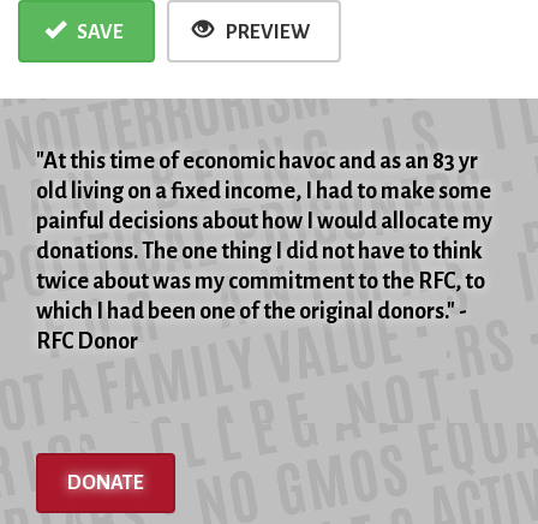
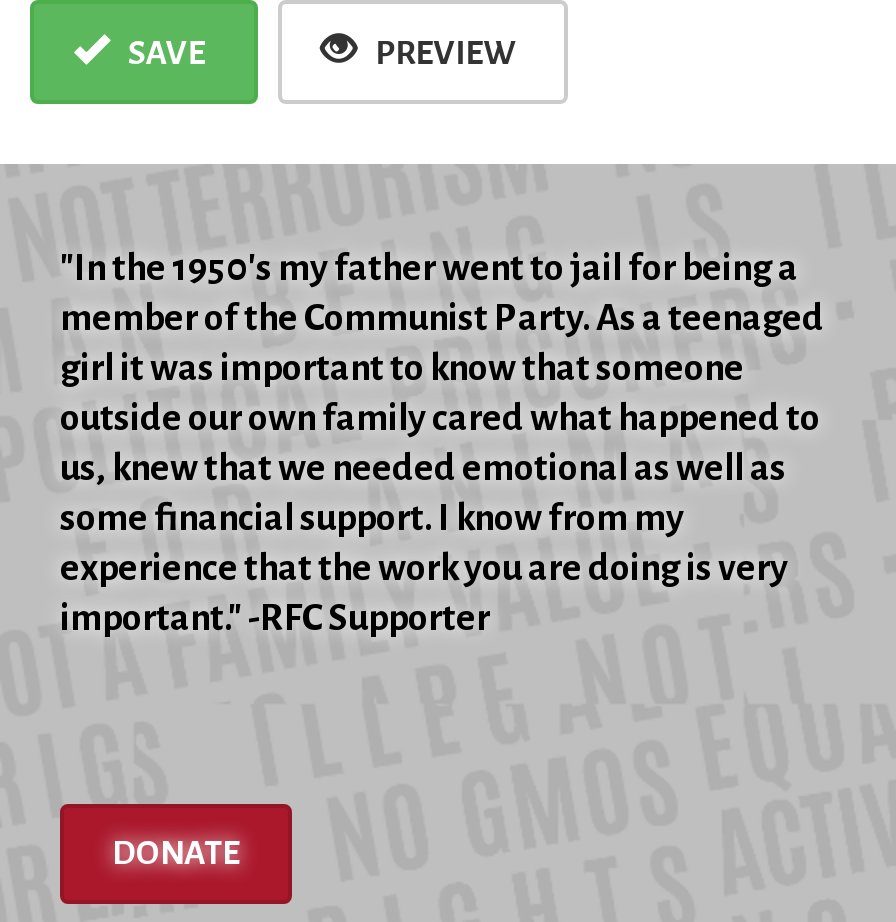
[36,149,492,353] "At this time of economic havoc and as an 83 yr | old living on a fixed income, I had to make some | painful decisions about how I would allocate my | donations. The one thing I did not have to think | twice about was my commitment to the RFC, to | which I had been one of the original donors." - | RFC Donor -> [60,248,824,638] "In the 1950's my father went to jail for being a | member of the Communist Party. As a teenaged | girl it was important to know that someone | outside our own family cared what happened to | us, knew that we needed emotional as well as | some financial support. I know from my | experience that the work you are doing is very | important." -RFC Supporter

